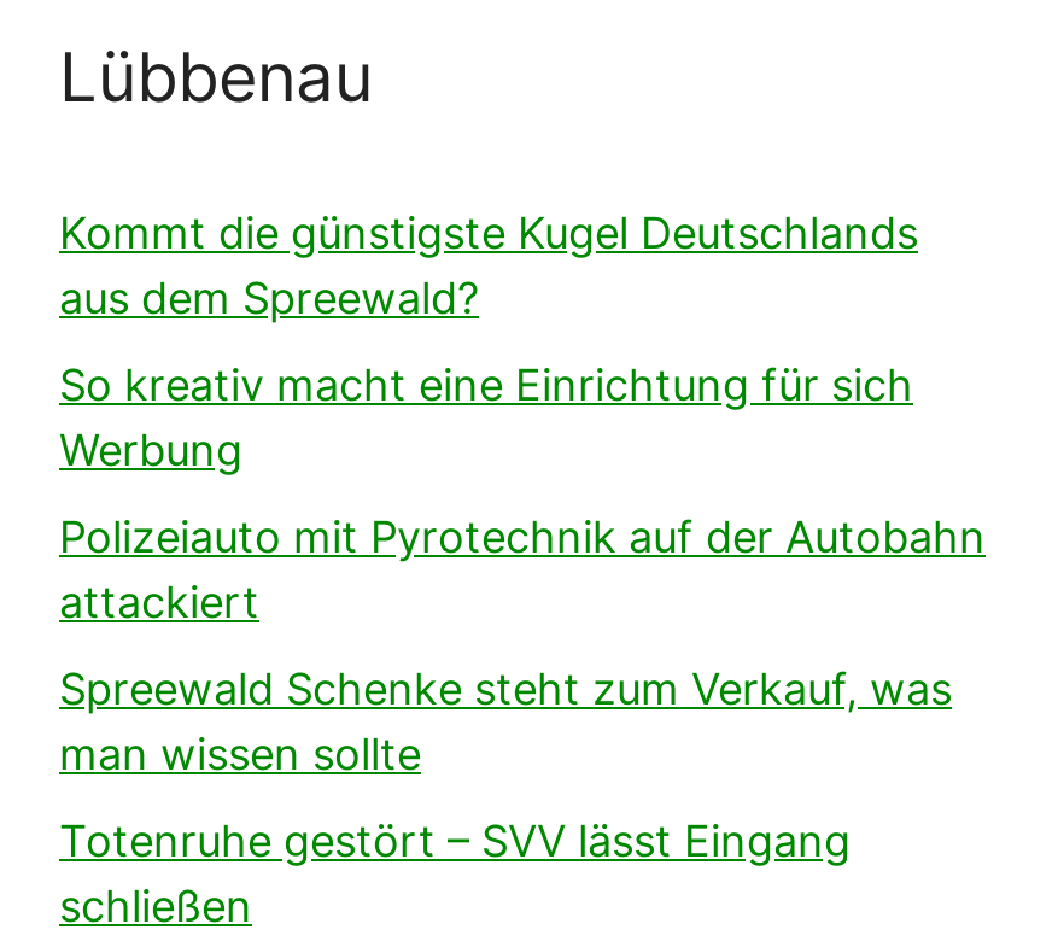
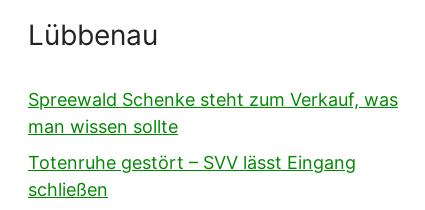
[59,207,986,627] Kommt die günstigste Kugel Deutschlands | aus dem Spreewald? | So kreativ macht eine Einrichtung für sich | Werbung | Polizeiauto mit Pyrotechnik auf der Autobahn | attackiert -> none

